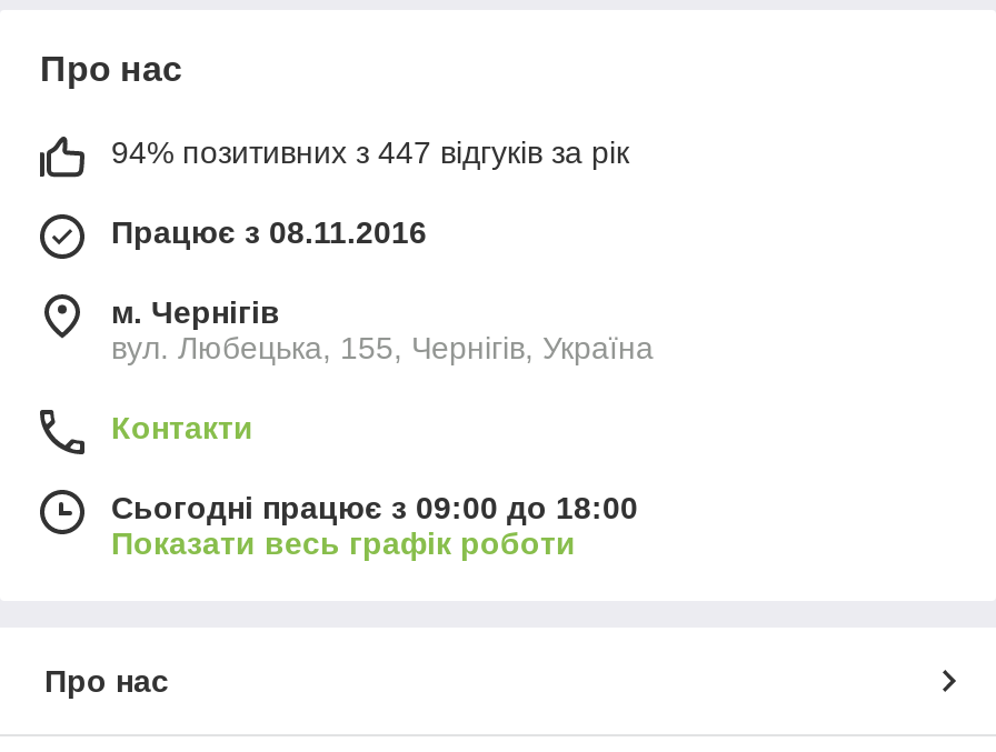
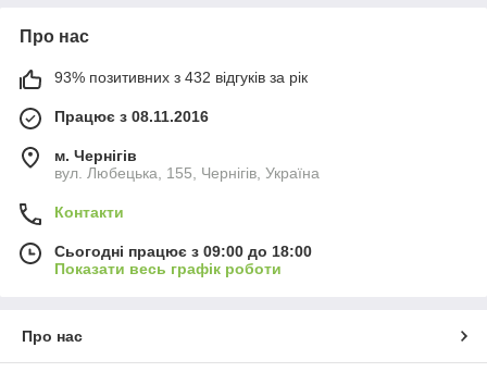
[111,134,629,170] 94% позитивних з 447 відгуків за рік -> [54,68,308,86] 93% позитивних з 432 відгуків за рік

